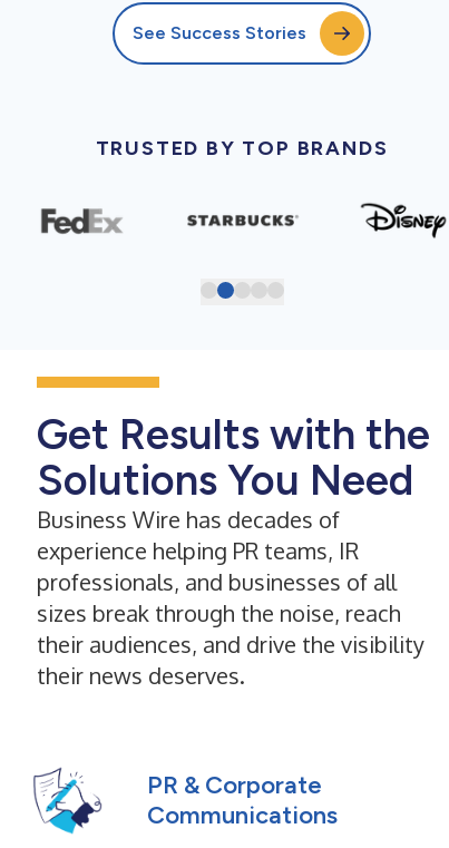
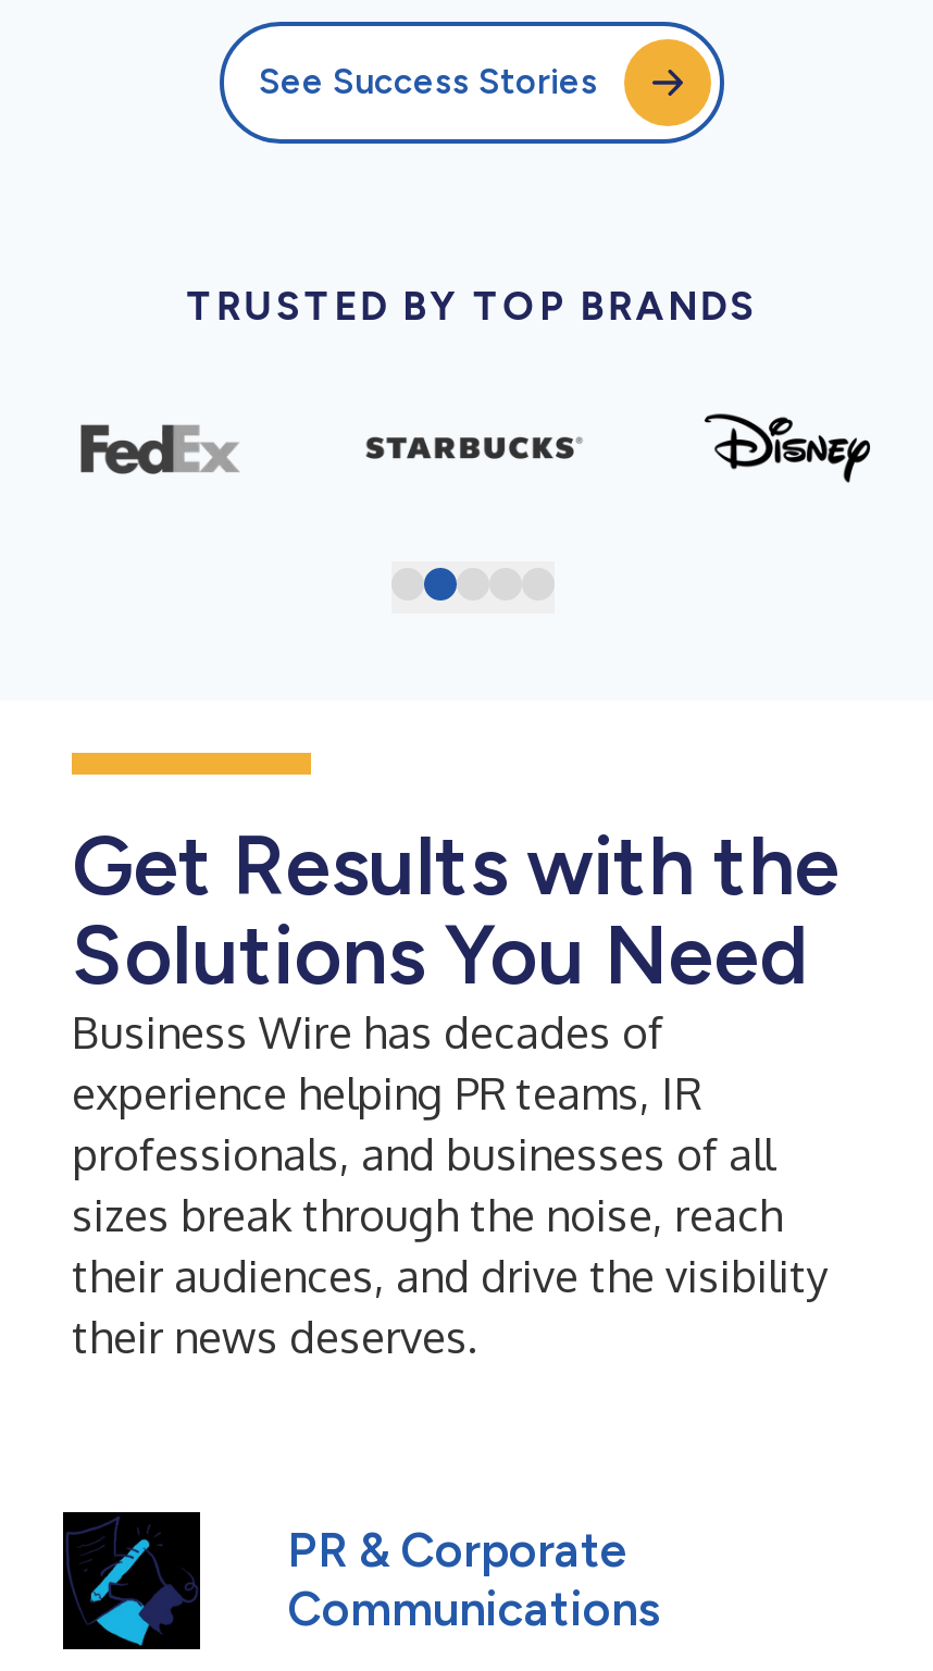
[32,766,103,836] [image] -> [61,1510,202,1651] [image]

